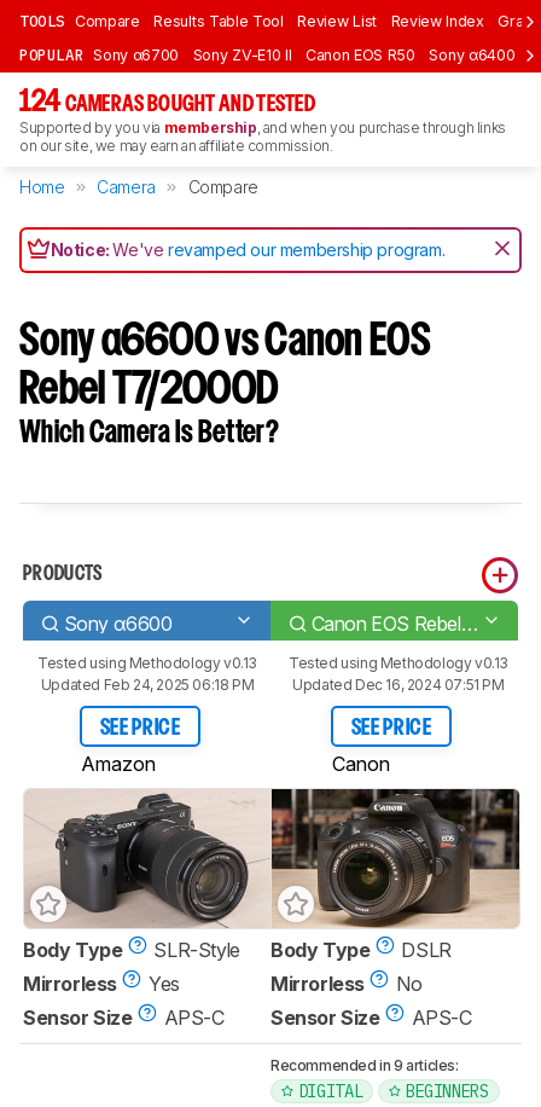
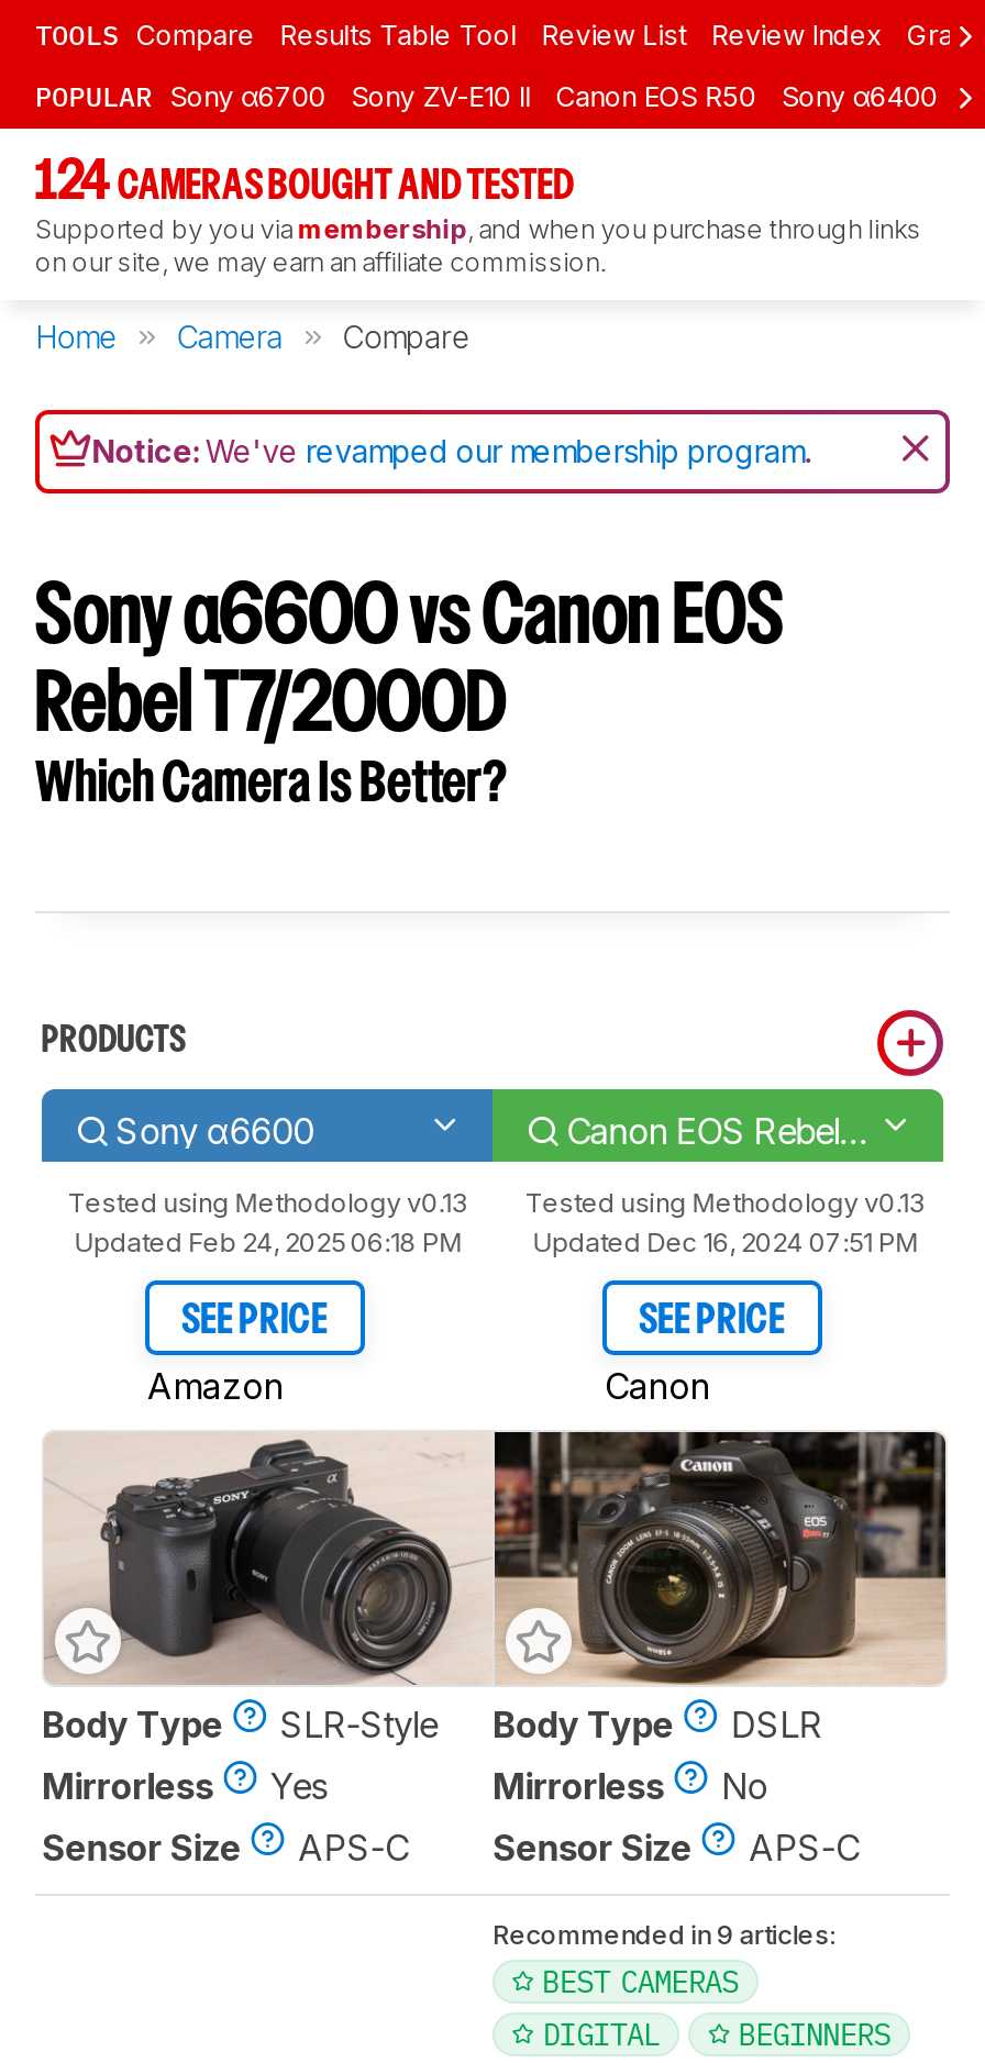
none -> [542,1961,738,2001] BEST CAMERAS

